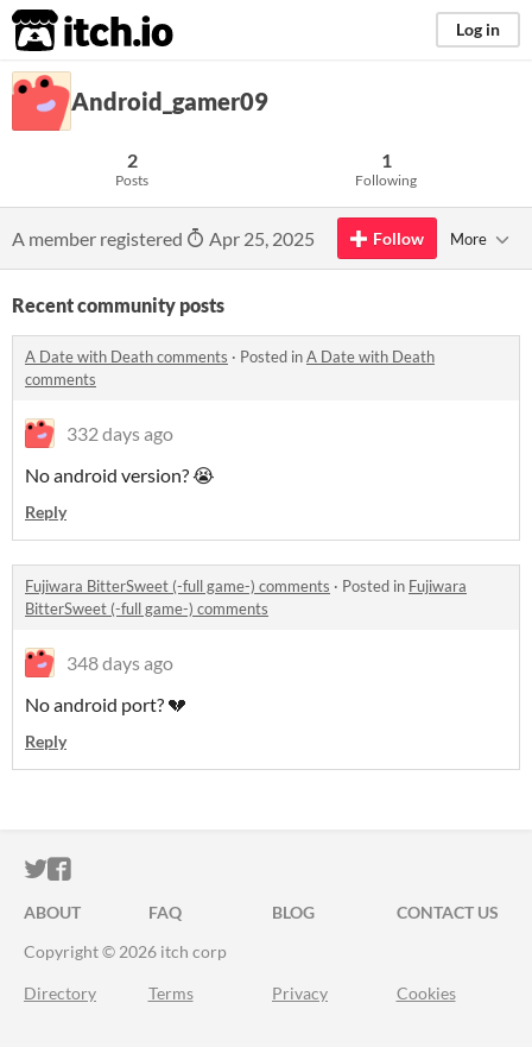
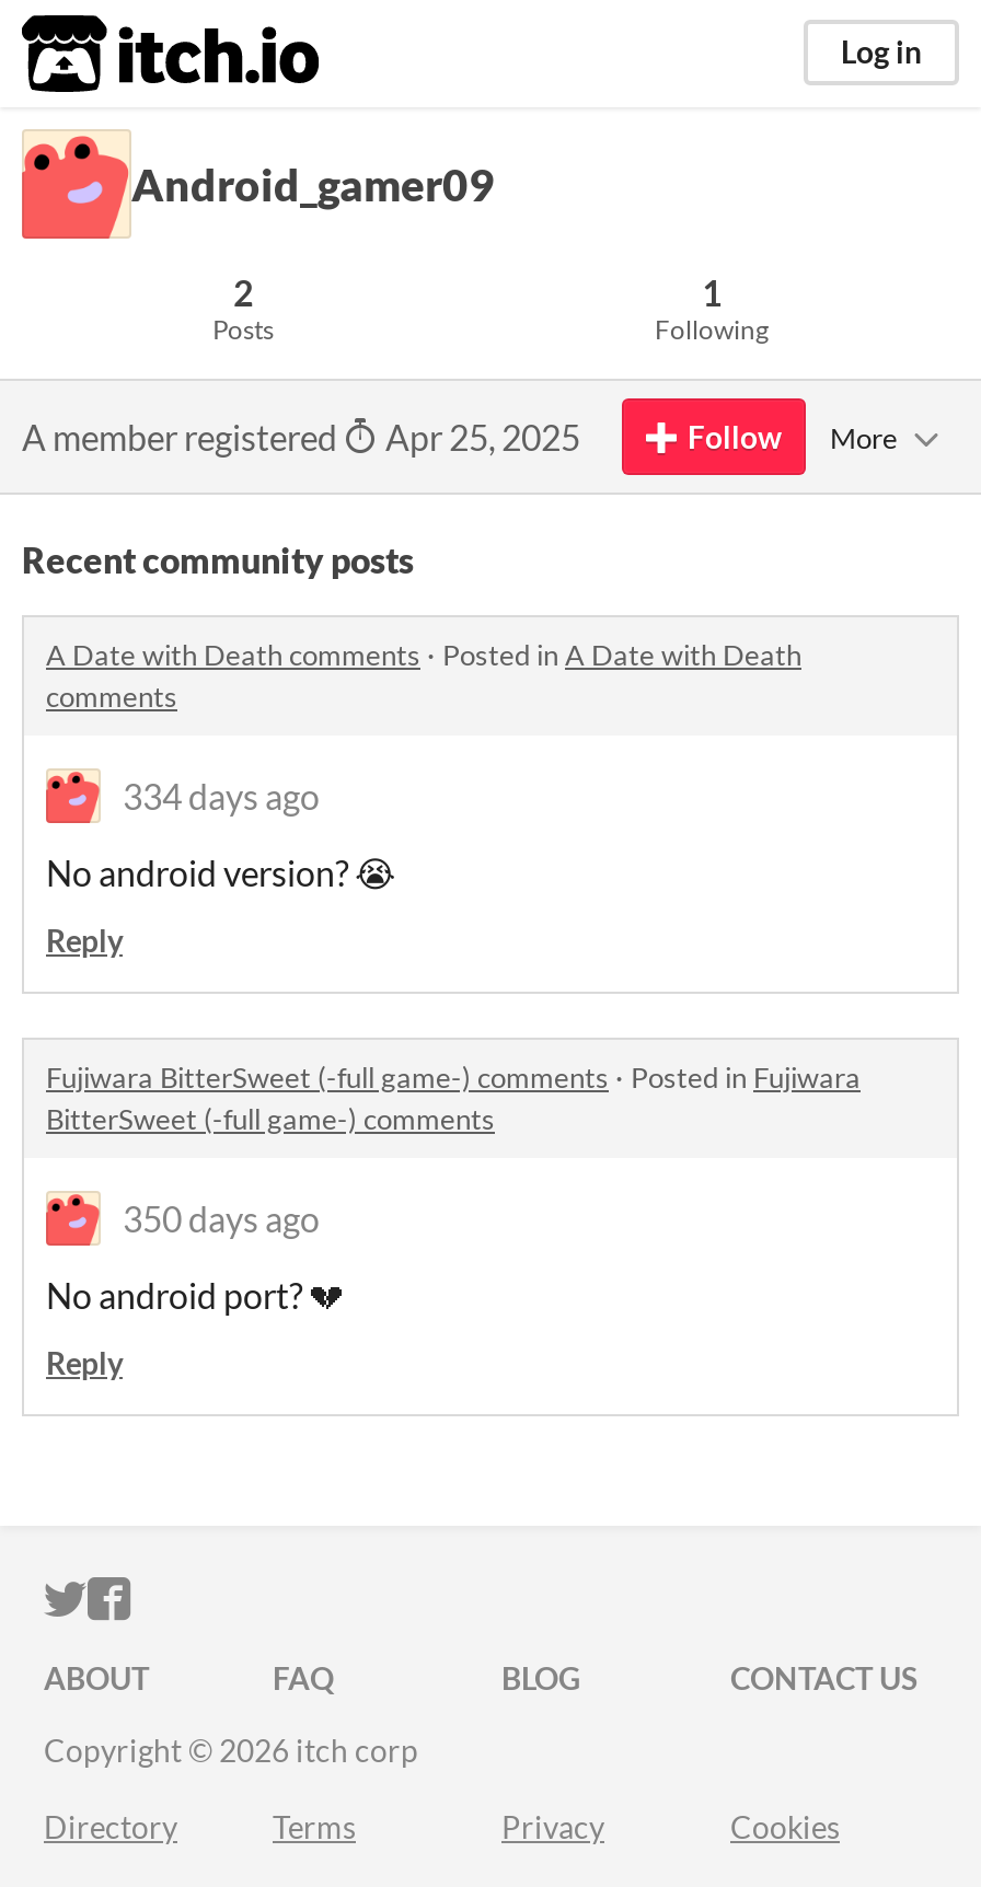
[66,422,173,444] 332 days ago -> [123,775,320,817] 334 days ago
[66,651,173,674] 348 days ago -> [123,1197,320,1239] 350 days ago

